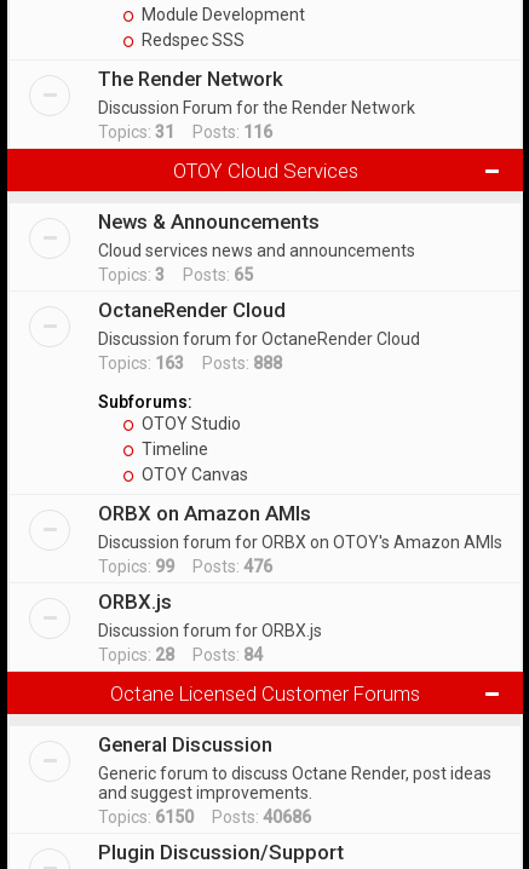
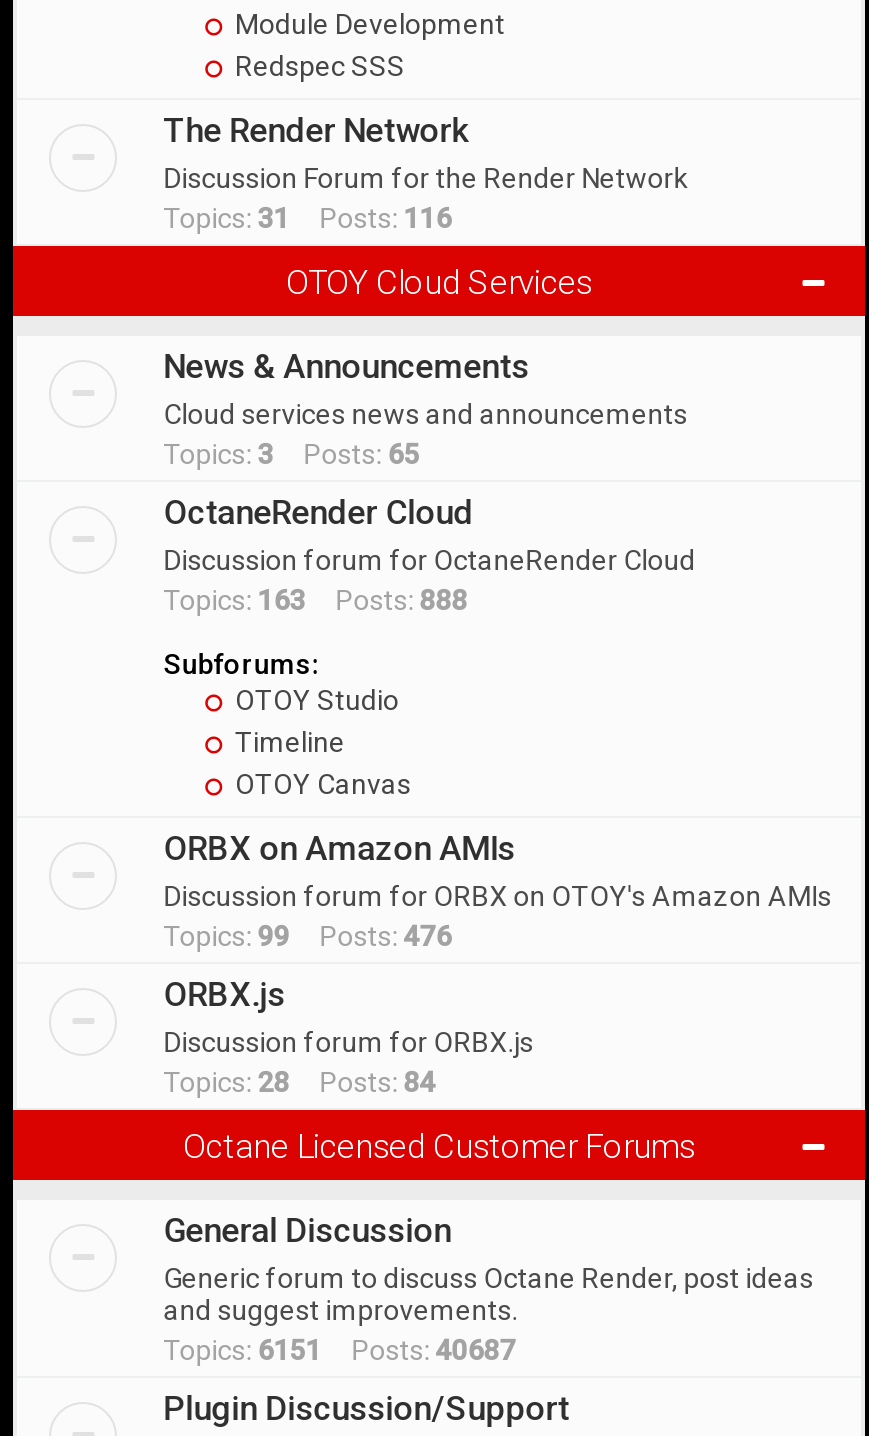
[98,807,311,827] Topics: 6150 Posts: 40686 -> [163,1334,515,1366] Topics: 6151 Posts: 40687

